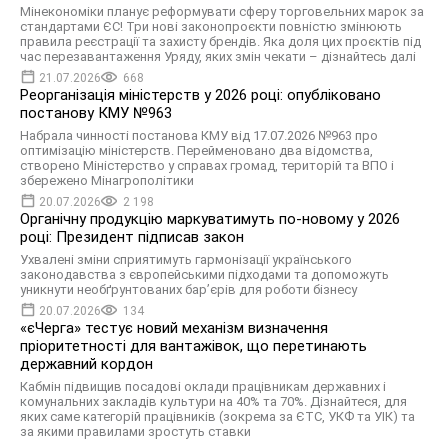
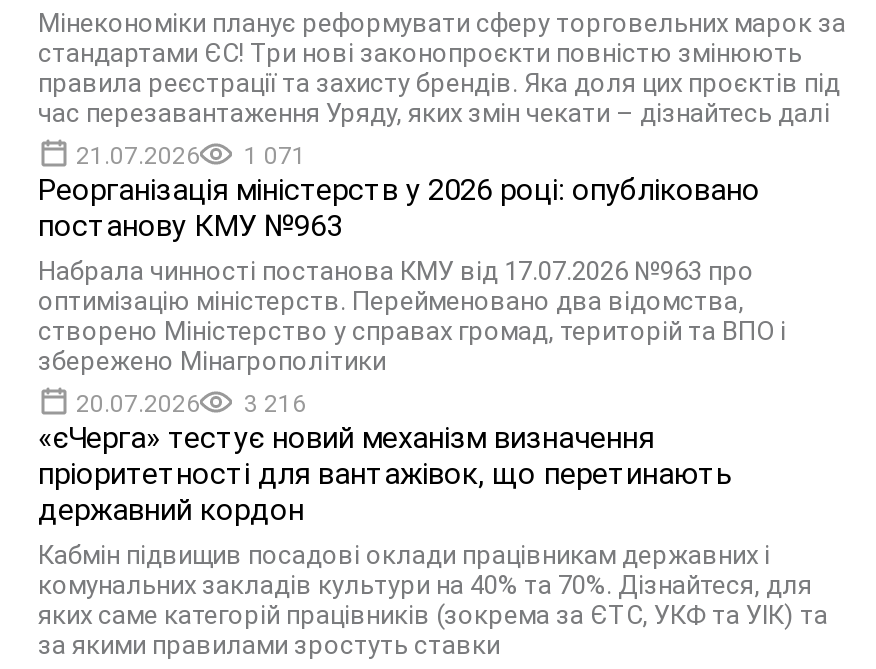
[39,71,144,85] 21.07.2026 668 -> [76,142,306,170] 21.07.2026 1 071
[20,195,400,318] 2 198 | Органічну продукцію маркуватимуть по-новому у 2026 | році: Президент підписав закон | Ухвалені зміни сприятимуть гармонізації українського | законодавства з європейськими підходами та допоможуть | уникнути необґрунтованих бар’єрів для роботи бізнесу | 20.07.2026 | 134 -> [244,390,306,418] 3 216

